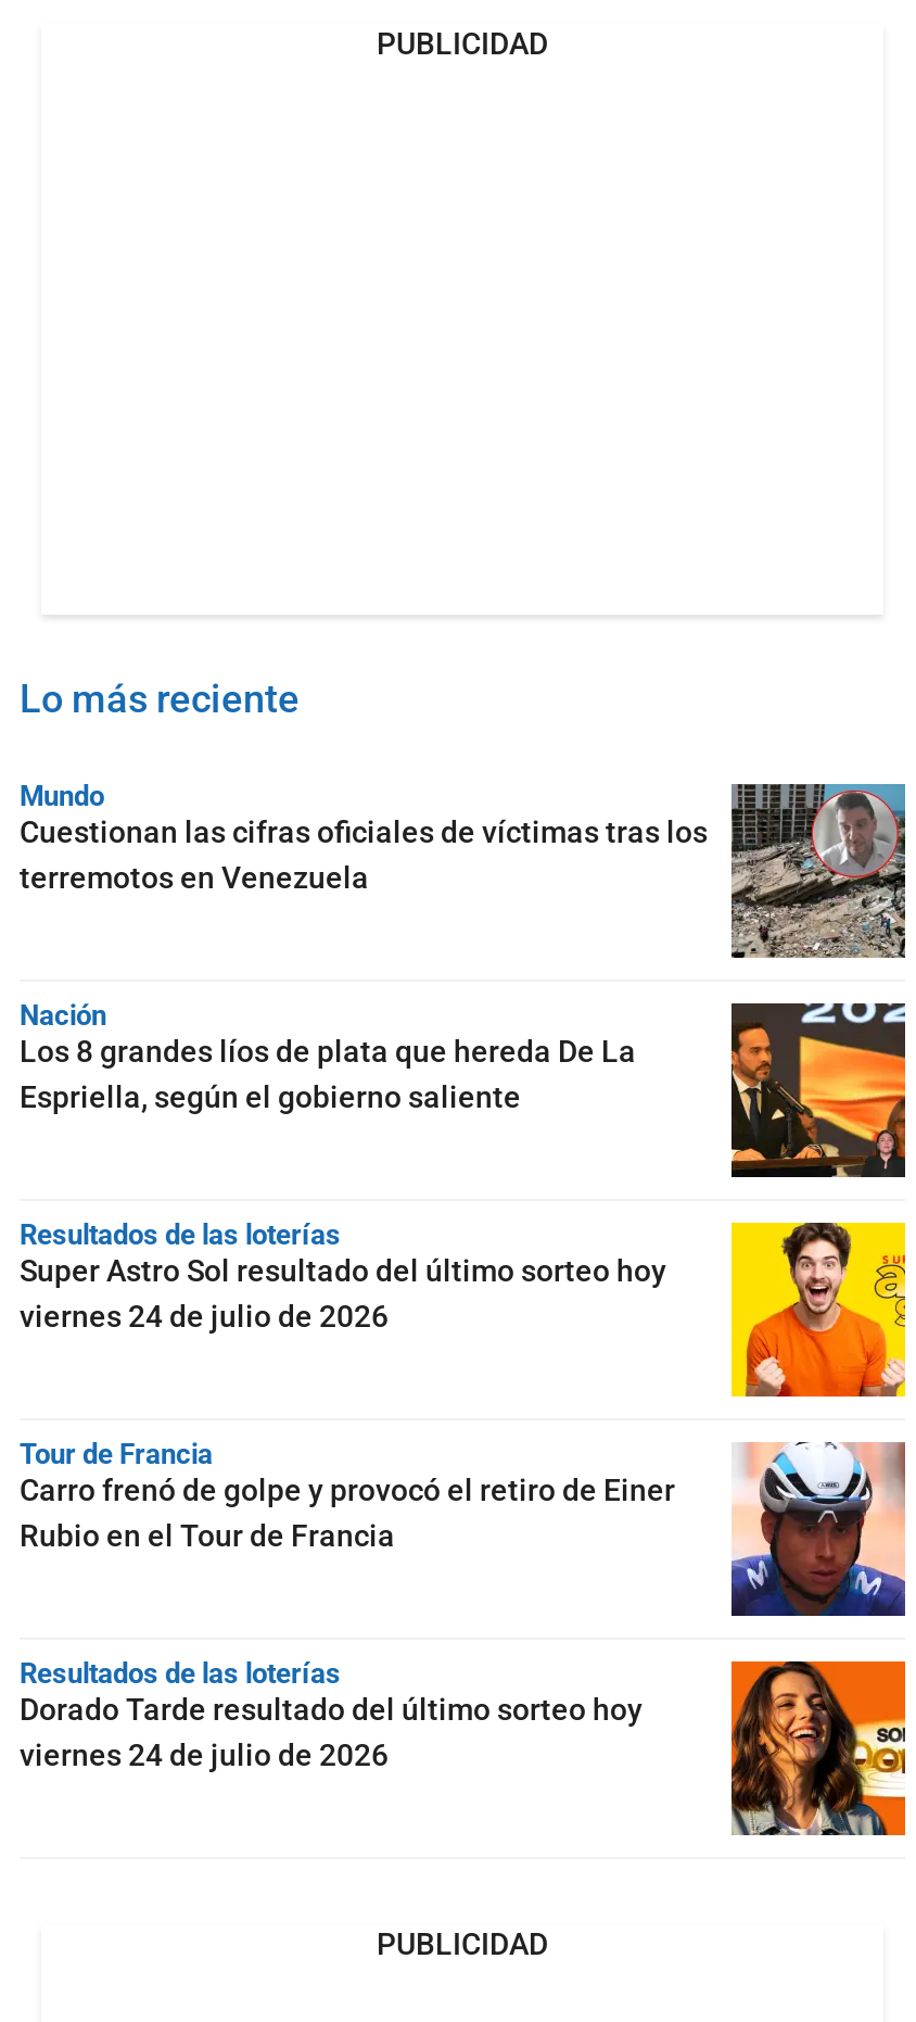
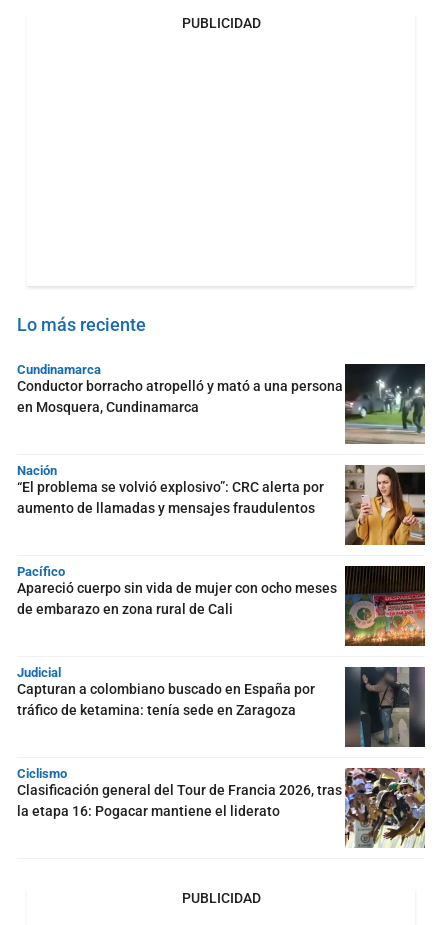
[20,780,907,960] [image] | Mundo | Cuestionan las cifras oficiales de víctimas tras los | terremotos en Venezuela -> [17,362,426,445] [image] | Cundinamarca | Conductor borracho atropelló y mató a una persona | en Mosquera, Cundinamarca
[729,1003,907,1179] [image] -> [344,465,426,546] [image]
[20,1034,636,1114] Los 8 grandes líos de plata que hereda De La | Espriella, según el gobierno saliente -> [17,479,324,516] “El problema se volvió explosivo”: CRC alerta por | aumento de llamadas y mensajes fraudulentos
[20,1218,907,1399] [image] | Resultados de las loterías | Super Astro Sol resultado del último sorteo hoy | viernes 24 de julio de 2026 -> [17,564,426,647] [image] | Pacífico | Apareció cuerpo sin vida de mujer con ocho meses | de embarazo en zona rural de Cali
[20,1438,907,1618] [image] | Tour de Francia | Carro frenó de golpe y provocó el retiro de Einer | Rubio en el Tour de Francia -> [17,665,426,748] [image] | Judicial | Capturan a colombiano buscado en España por | tráfico de ketamina: tenía sede en Zaragoza
[20,1657,907,1837] [image] | Resultados de las loterías | Dorado Tarde resultado del último sorteo hoy | viernes 24 de julio de 2026 -> [17,766,426,848] [image] | Ciclismo | Clasificación general del Tour de Francia 2026, tras | la etapa 16: Pogacar mantiene el liderato

